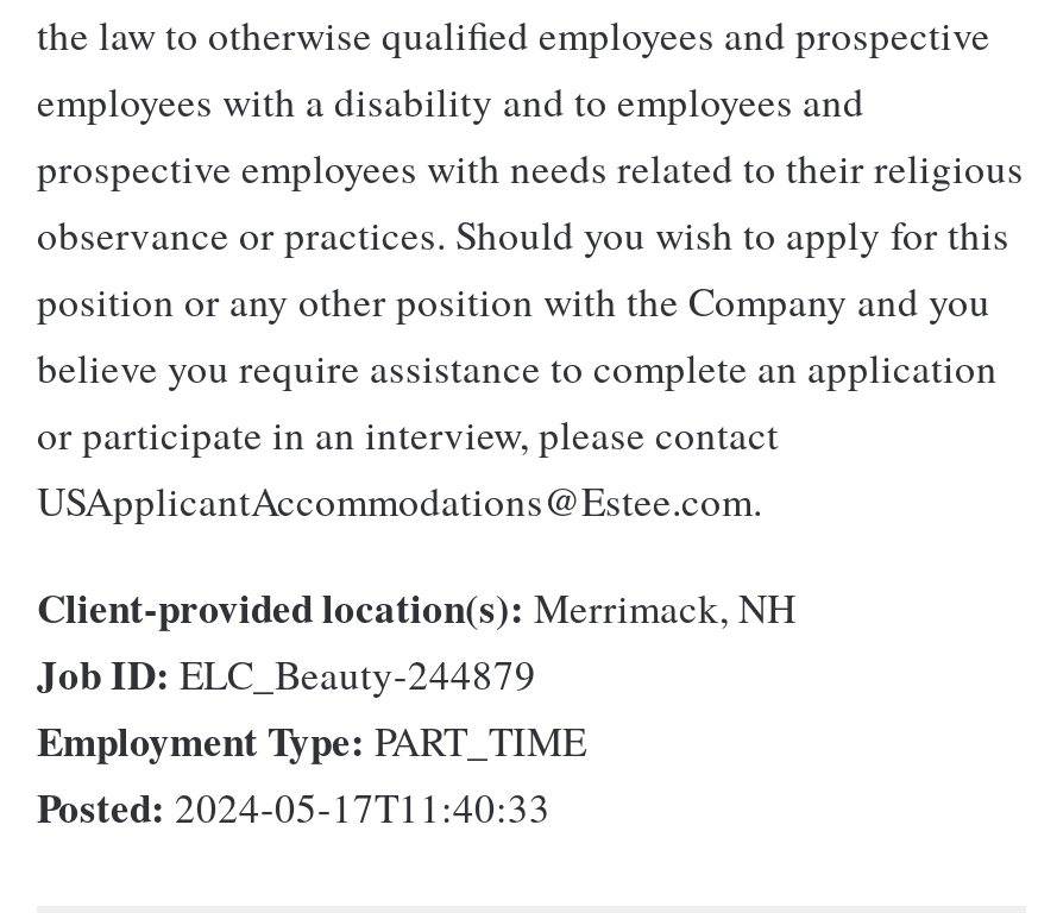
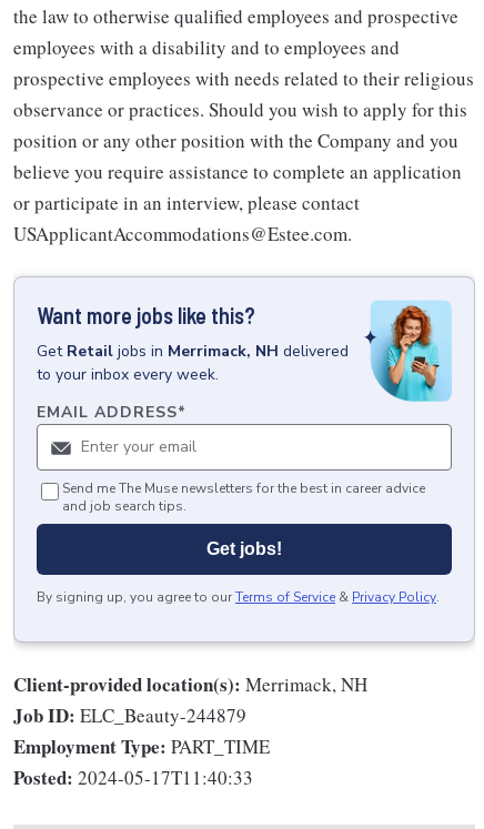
none -> [13,276,475,472] [image] | Want more jobs like this? | Get Retail jobs in Merrimack, NH delivered | to your inbox every week. | EMAIL ADDRESS*
none -> [37,480,440,606] Send me The Muse newsletters for the best in career advice | and job search tips. | Get jobs! | By signing up, you agree to our Terms of Service & Privacy Policy.

